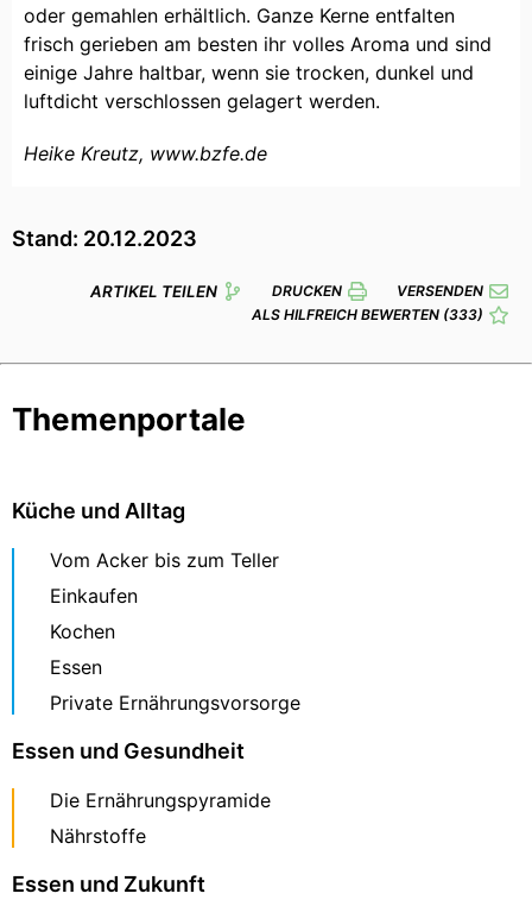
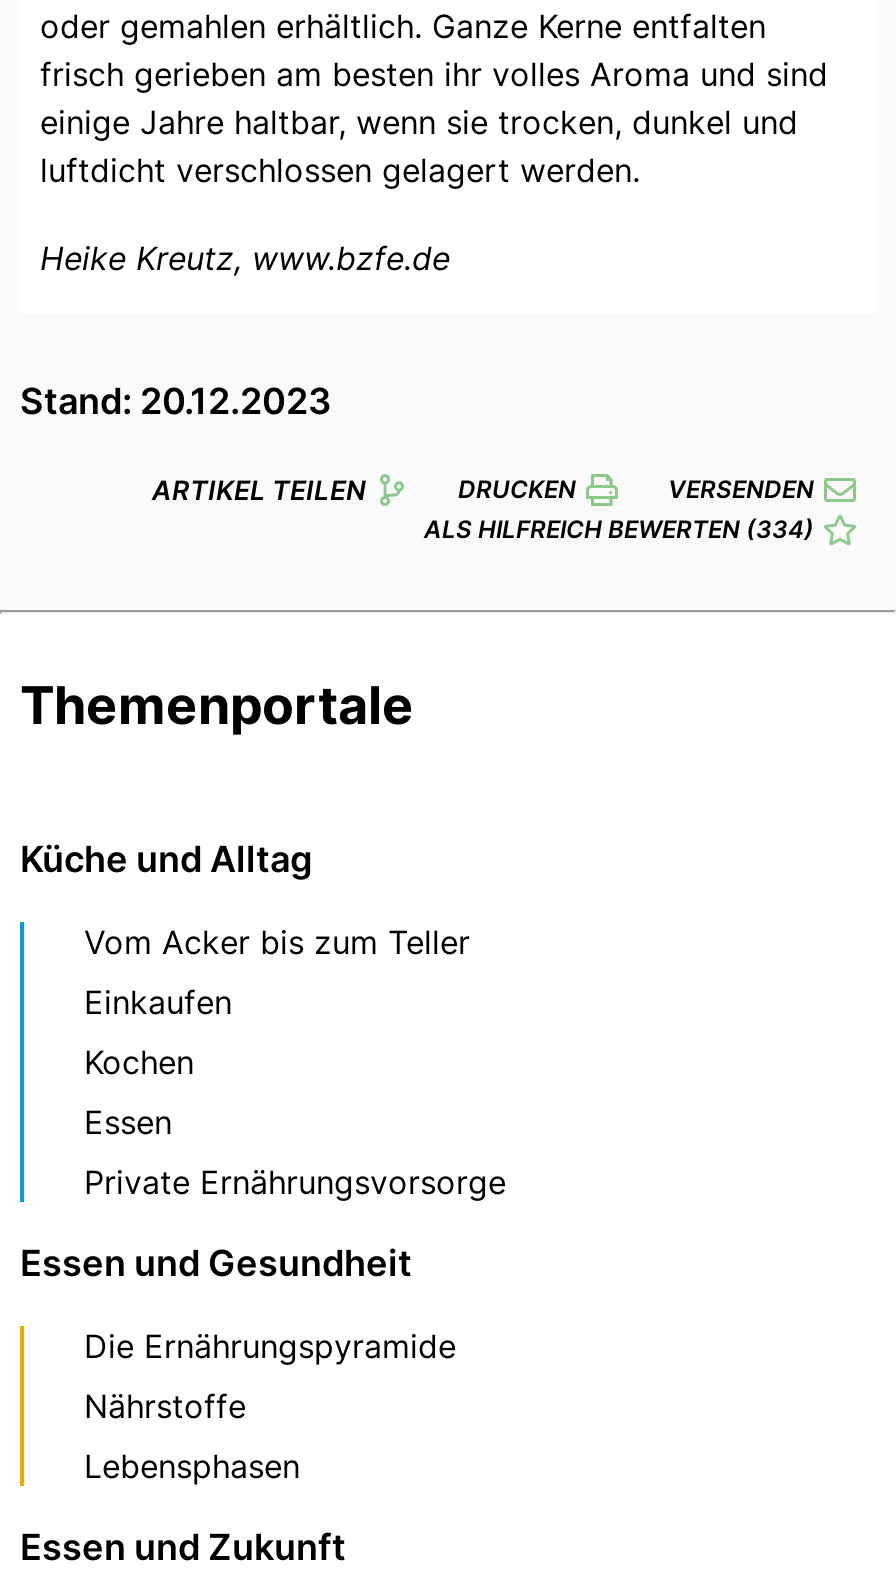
[252,306,483,323] ALS HILFREICH BEWERTEN (333) -> [424,514,814,544] ALS HILFREICH BEWERTEN (334)
none -> [84,1445,300,1485] Lebensphasen

